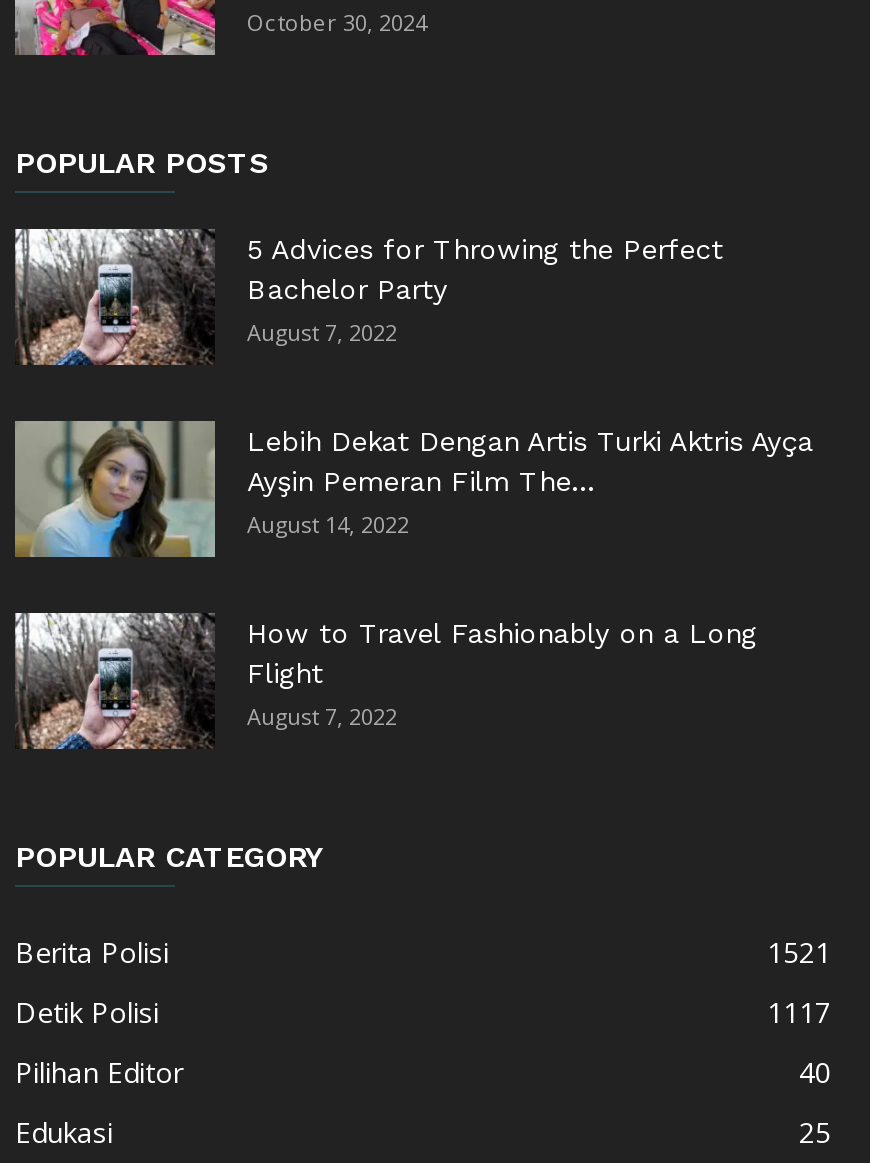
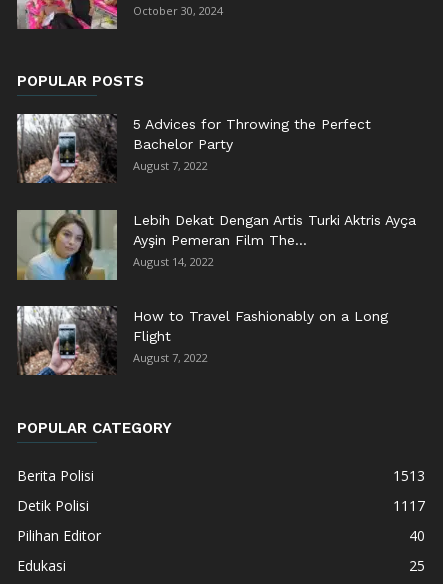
[767,932,831,970] 1521 -> [393,466,425,485] 1513

